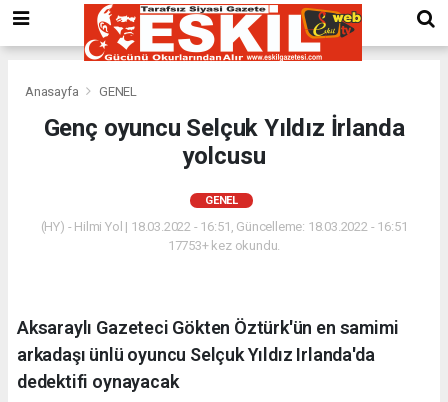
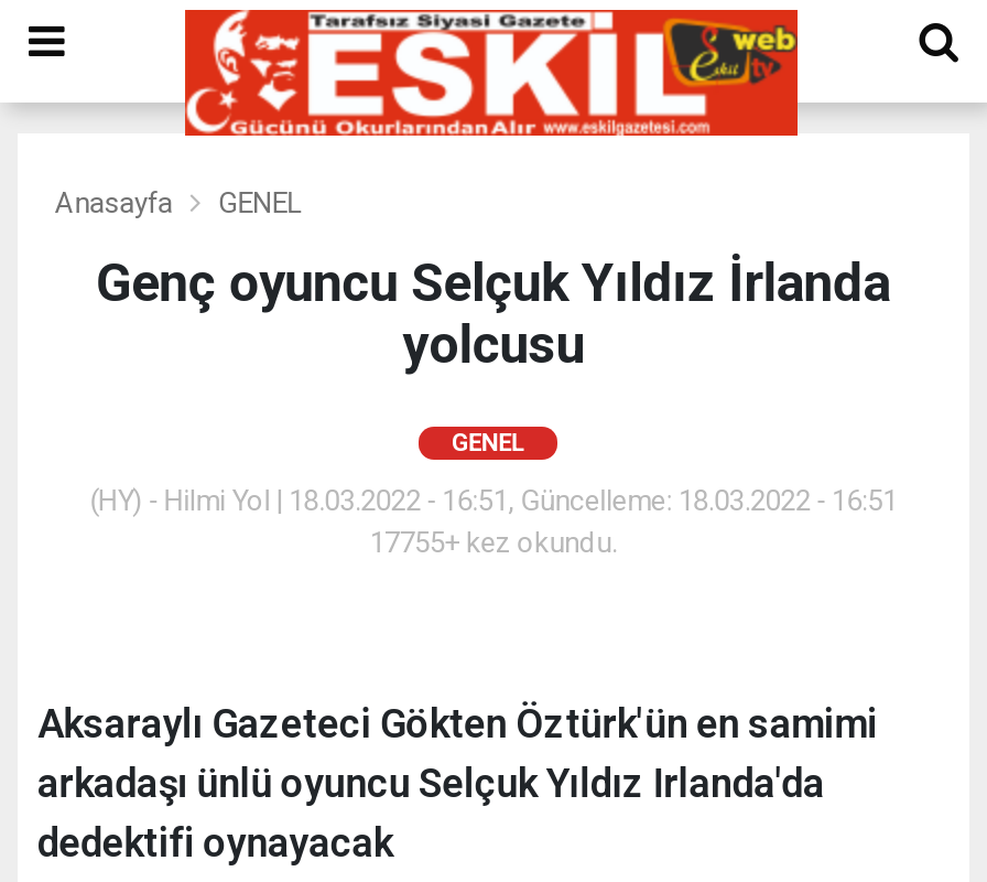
[168,238,280,253] 17753+ kez okundu. -> [369,525,618,559] 17755+ kez okundu.

